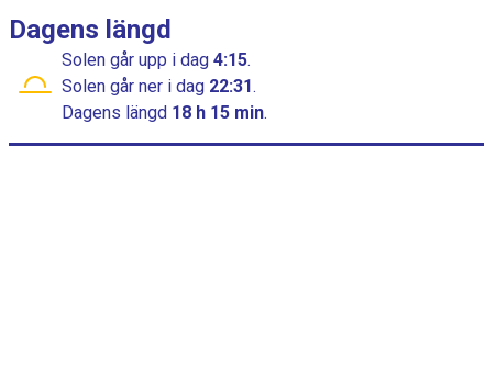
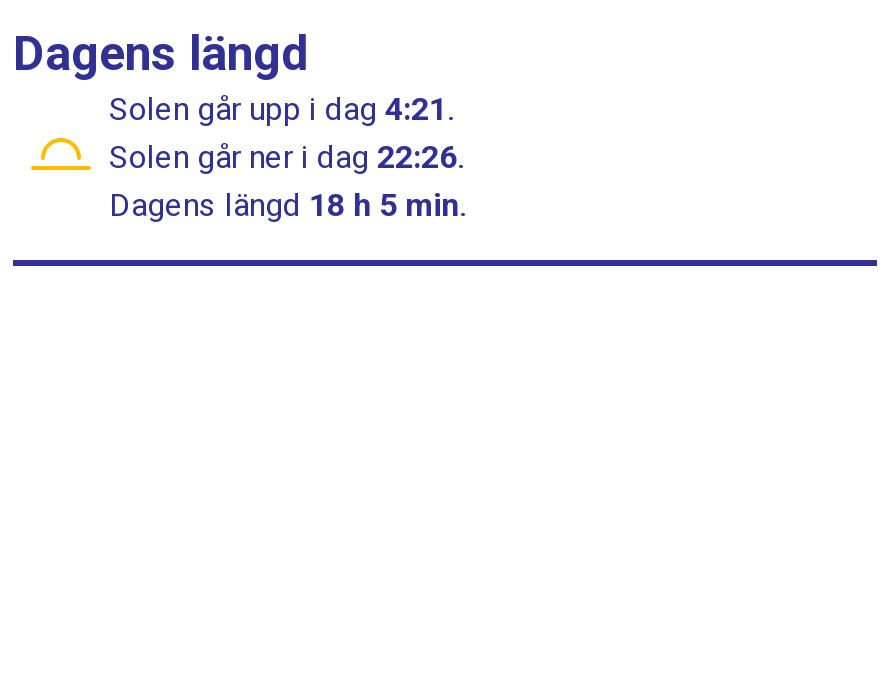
[62,49,255,70] Solen går upp i dag 4:15. -> [109,90,461,128] Solen går upp i dag 4:21.
[62,76,261,97] Solen går ner i dag 22:31. -> [109,138,471,176] Solen går ner i dag 22:26.
[62,102,267,123] Dagens längd 18 h 15 min. -> [109,186,465,224] Dagens längd 18 h 5 min.

